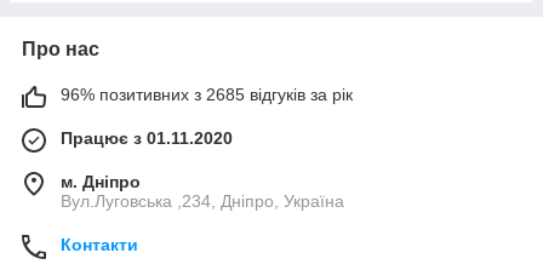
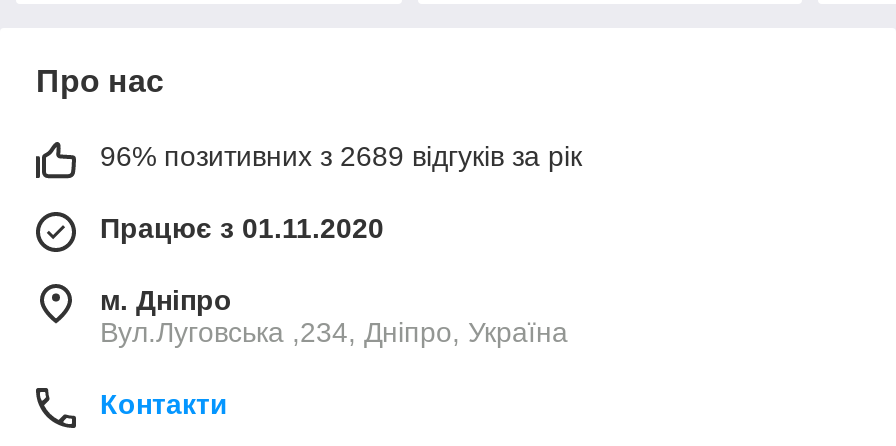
[61,85,353,104] 96% позитивних з 2685 відгуків за рік -> [100,140,582,172] 96% позитивних з 2689 відгуків за рік

